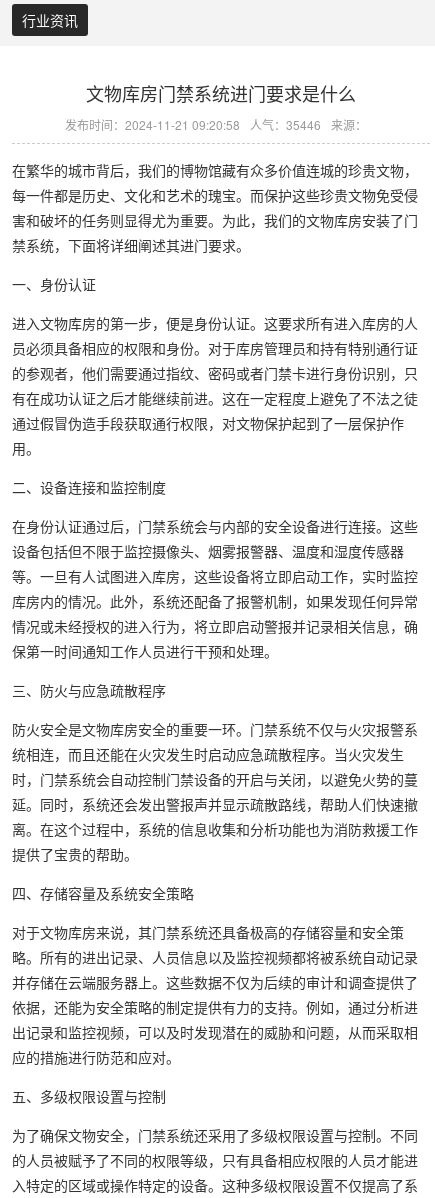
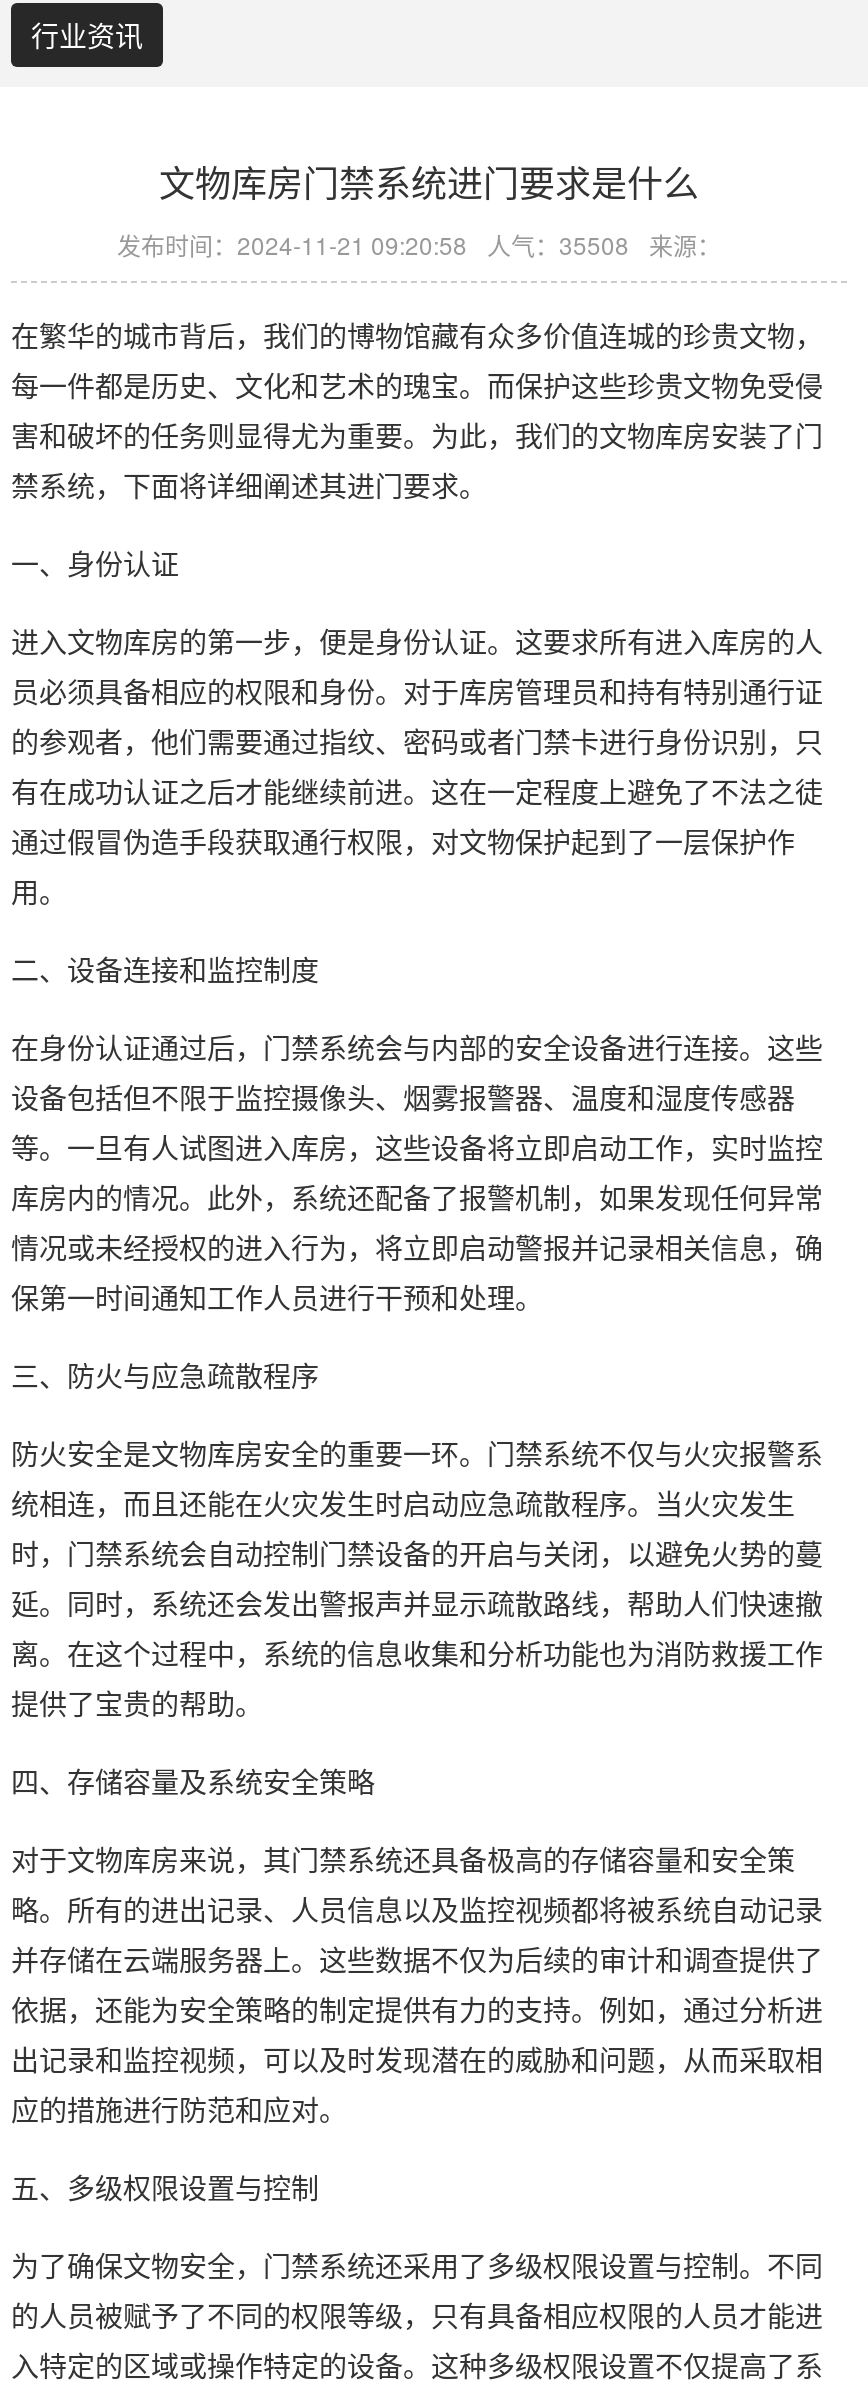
[65,116,367,133] 发布时间：2024-11-21 09:20:58 人气：35446 来源： -> [117,227,721,261] 发布时间：2024-11-21 09:20:58 人气：35508 来源：

